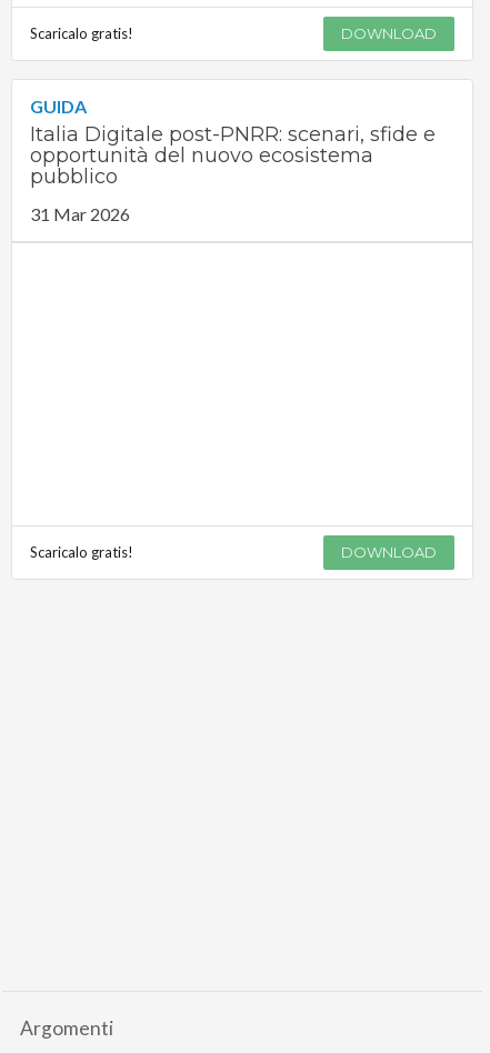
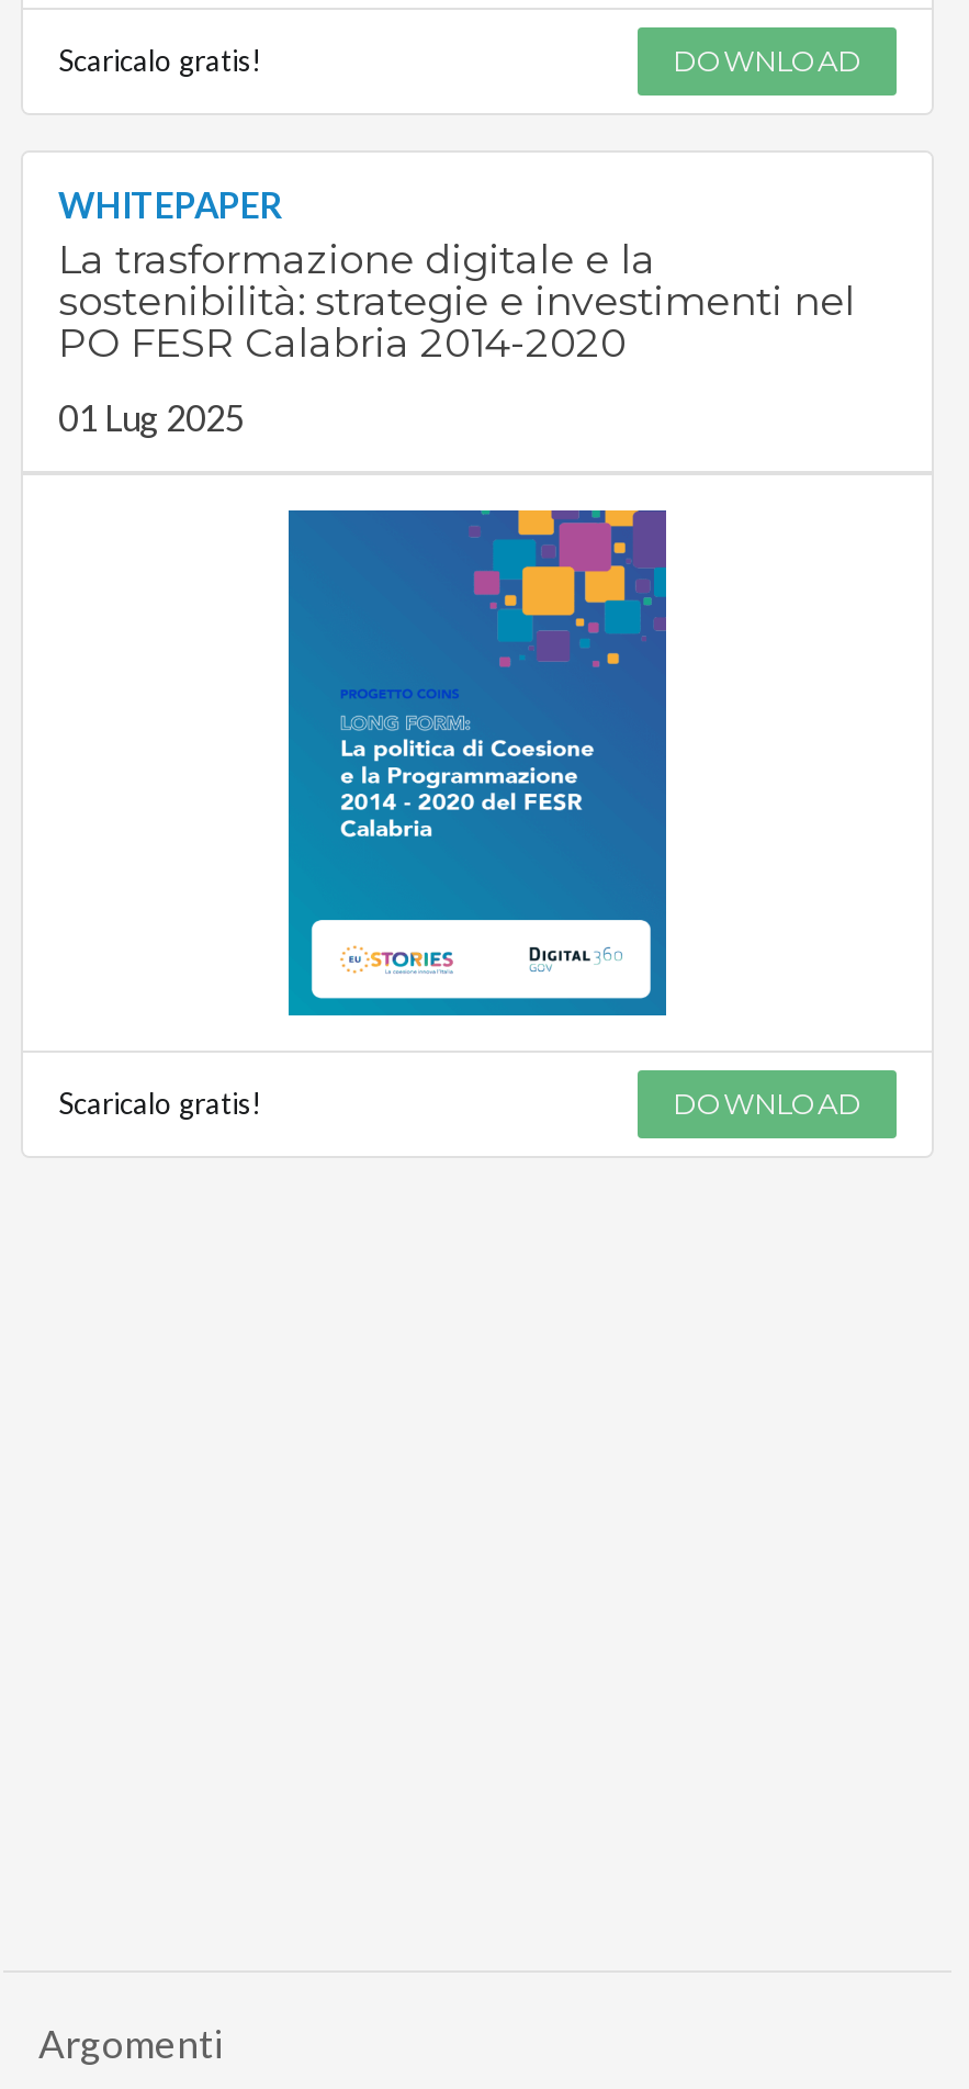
none -> [286,508,668,1018] [image]
[30,95,436,188] GUIDA | Italia Digitale post-PNRR: scenari, sfide e | opportunità del nuovo ecosistema | pubblico -> [58,182,855,367] WHITEPAPER | La trasformazione digitale e la | sostenibilità: strategie e investimenti nel | PO FESR Calabria 2014-2020
[30,203,130,224] 31 Mar 2026 -> [58,395,245,437] 01 Lug 2025

